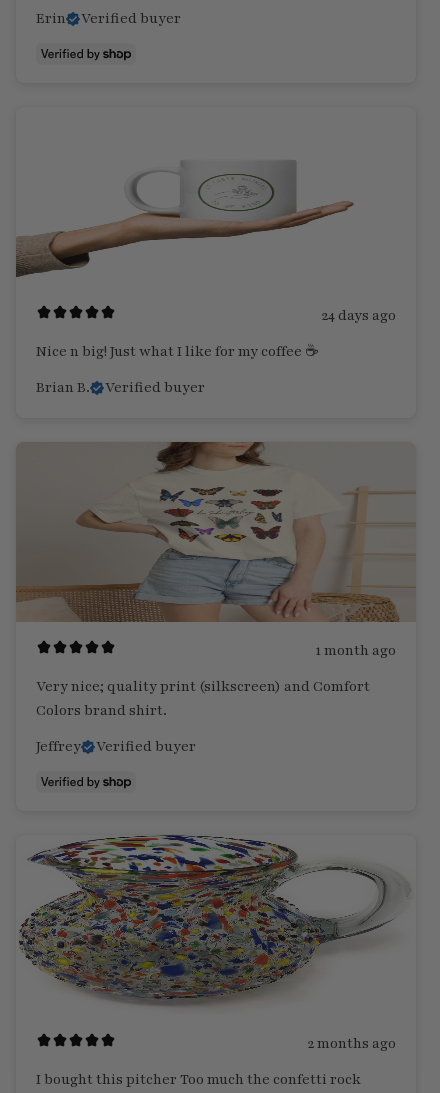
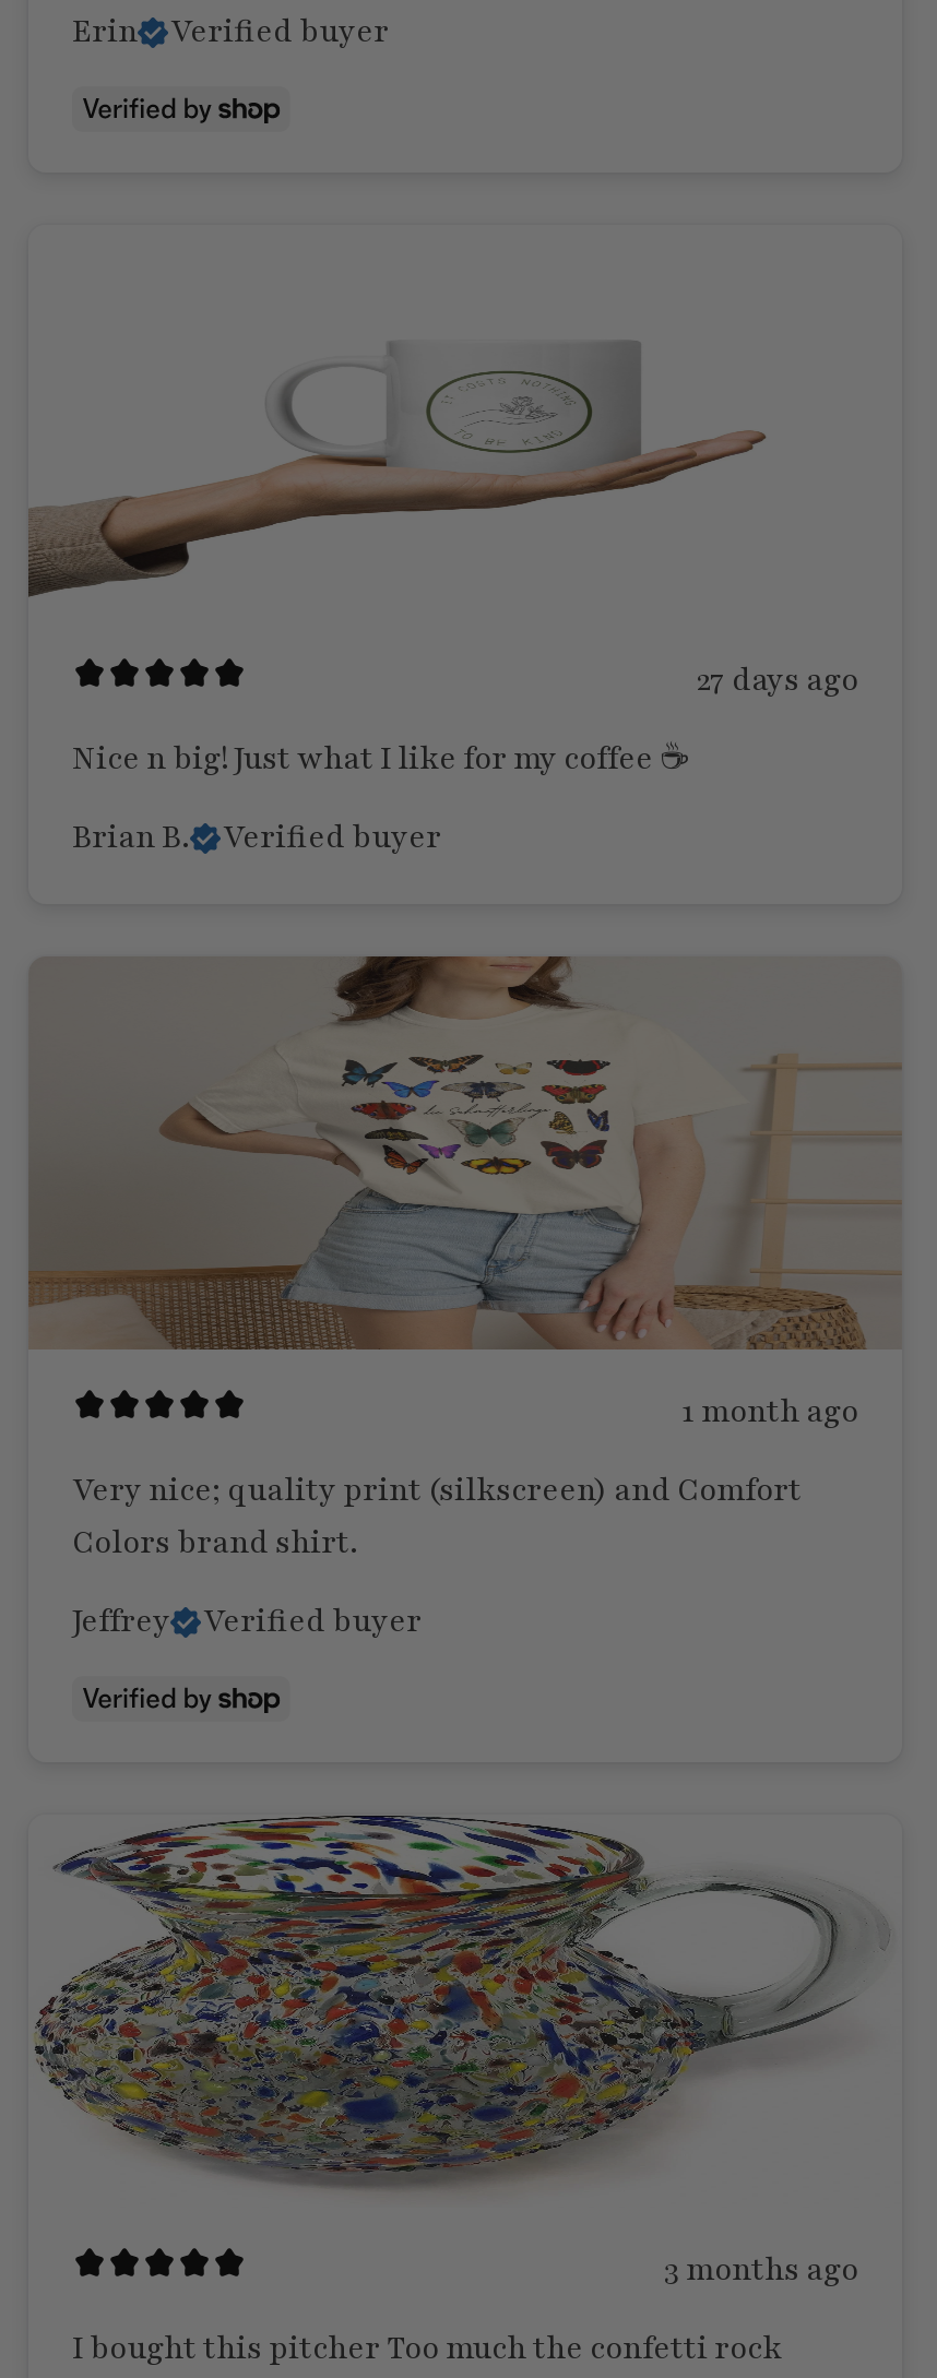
[322,306,396,325] 24 days ago -> [697,659,858,701] 27 days ago
[308,1034,396,1053] 2 months ago -> [664,2249,858,2290] 3 months ago

